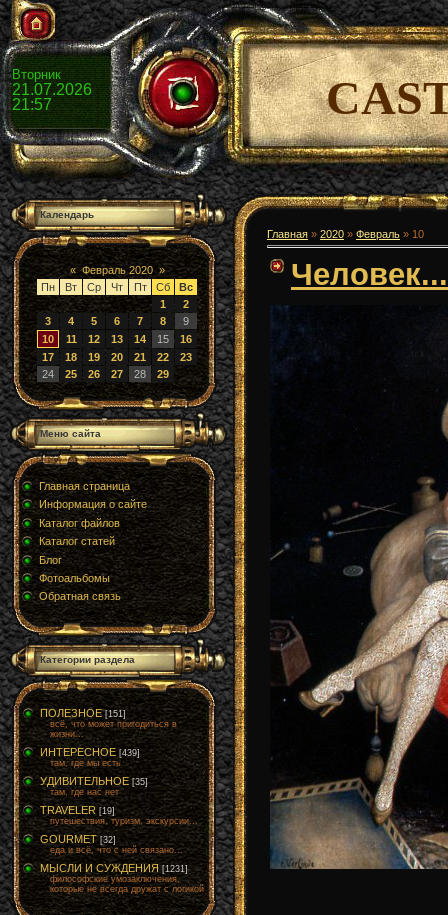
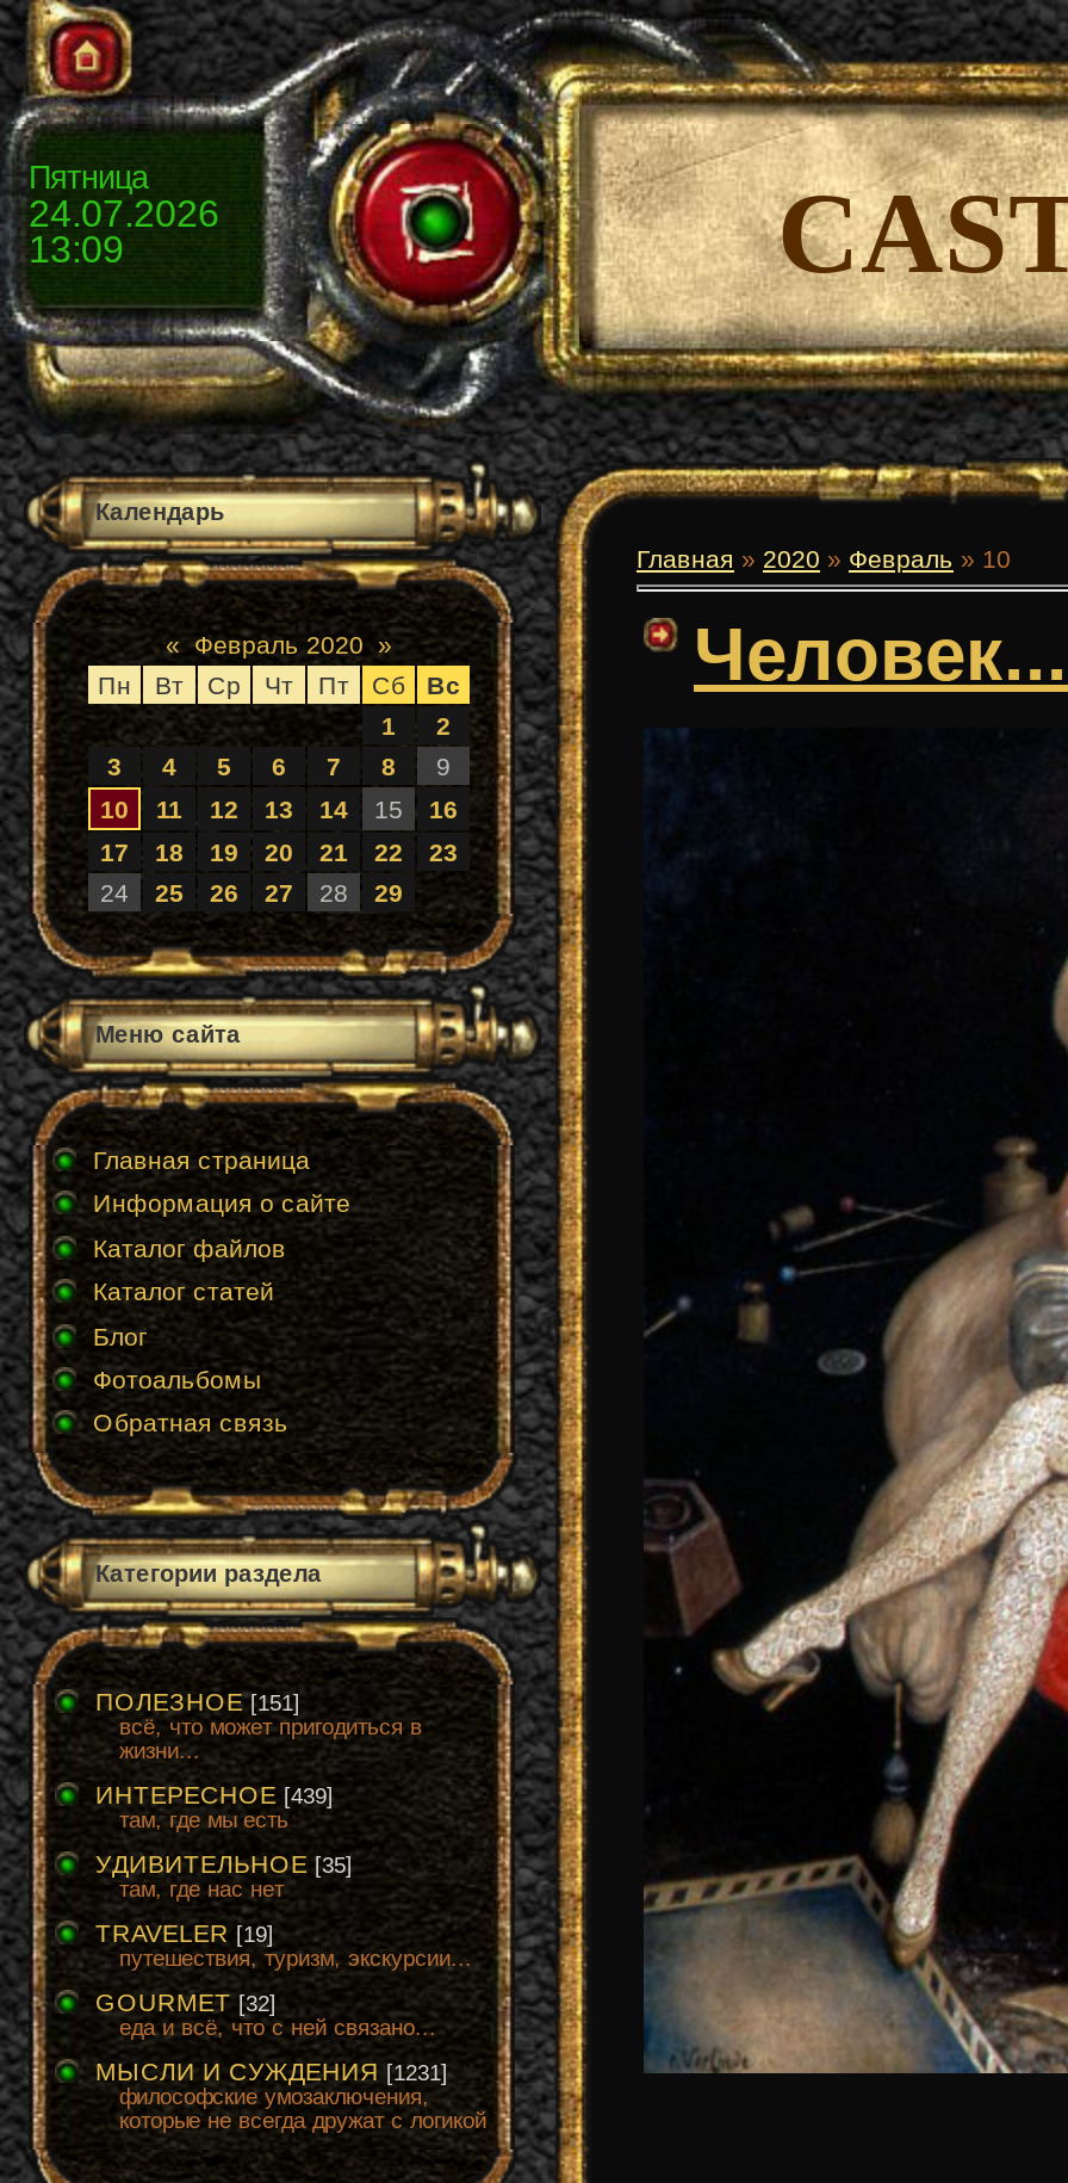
[12,67,92,113] Вторник | 21.07.2026 | 21:57 -> [29,160,219,270] Пятница | 24.07.2026 | 13:09

